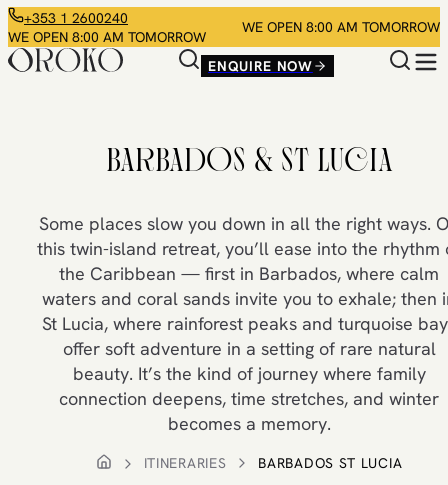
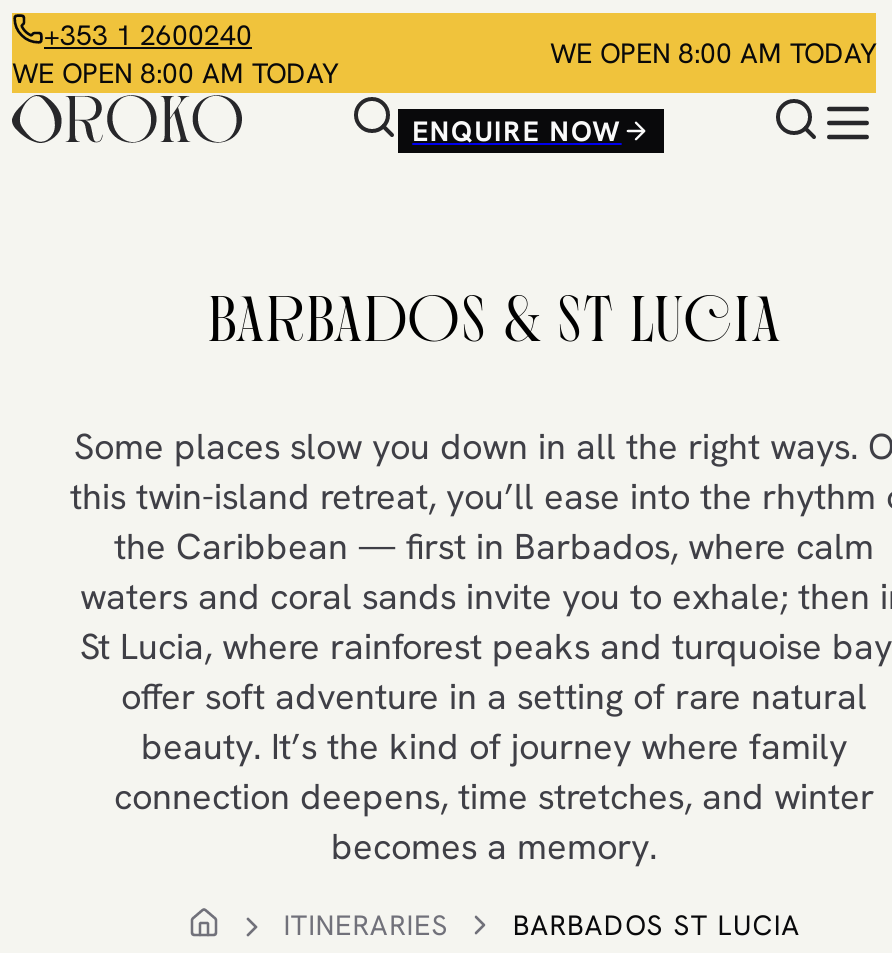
[242,17,440,35] WE OPEN 8:00 AM TOMORROW -> [550,34,876,70] WE OPEN 8:00 AM TODAY
[8,28,206,46] WE OPEN 8:00 AM TOMORROW -> [12,55,338,91] WE OPEN 8:00 AM TODAY

